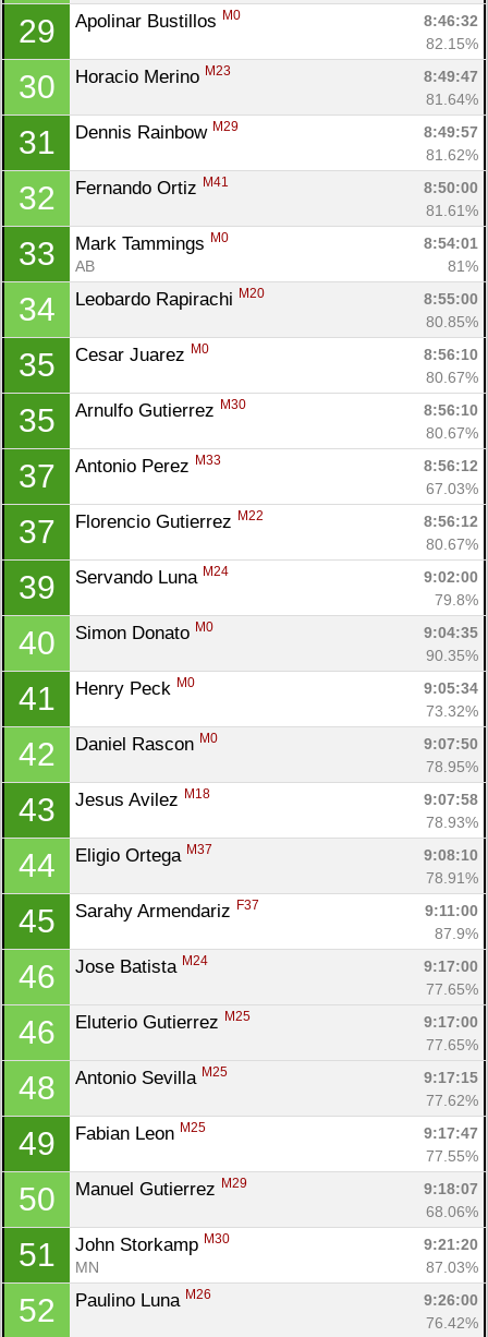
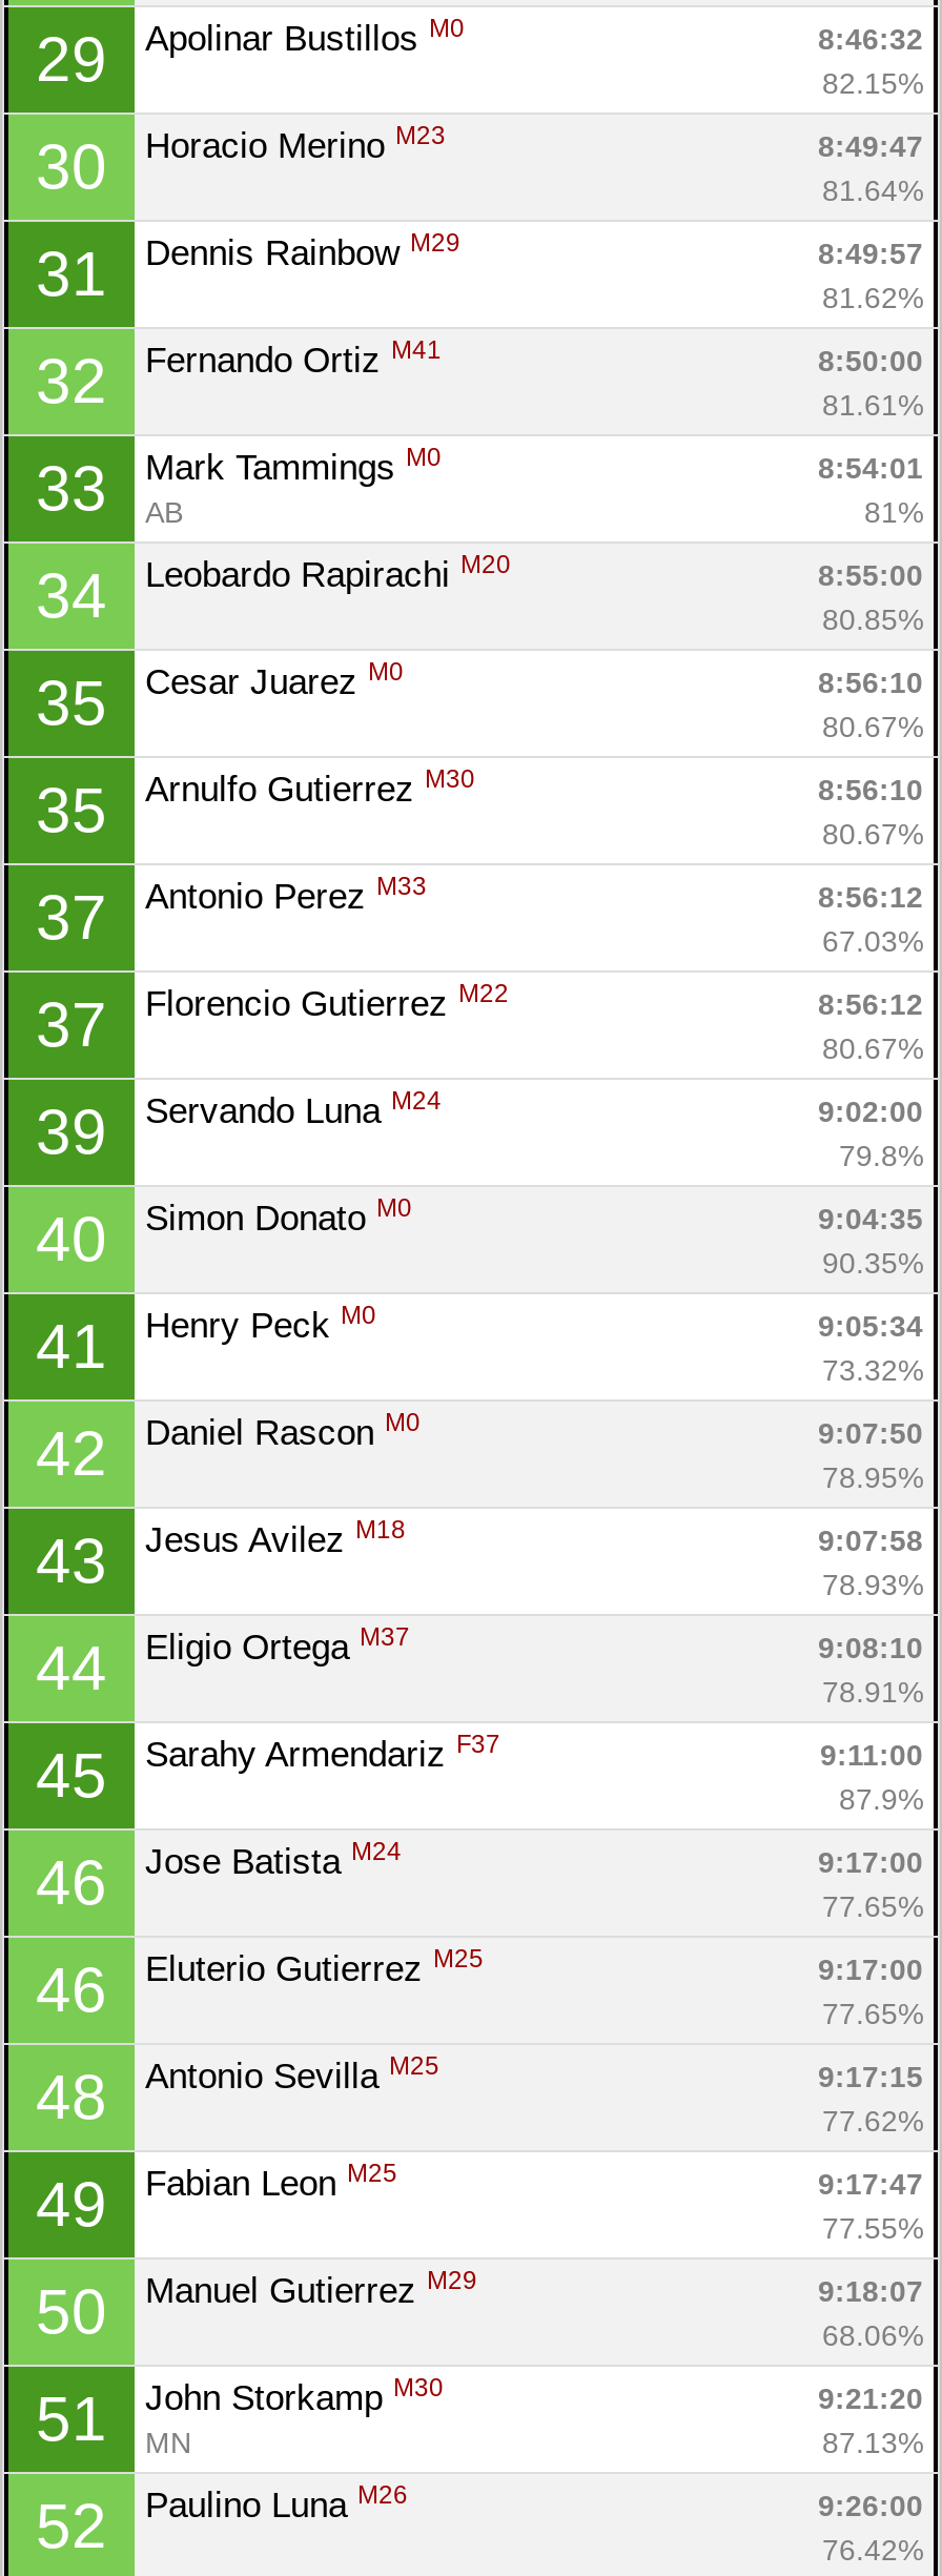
[426,1258,478,1276] 87.03% -> [822,2425,923,2459] 87.13%

